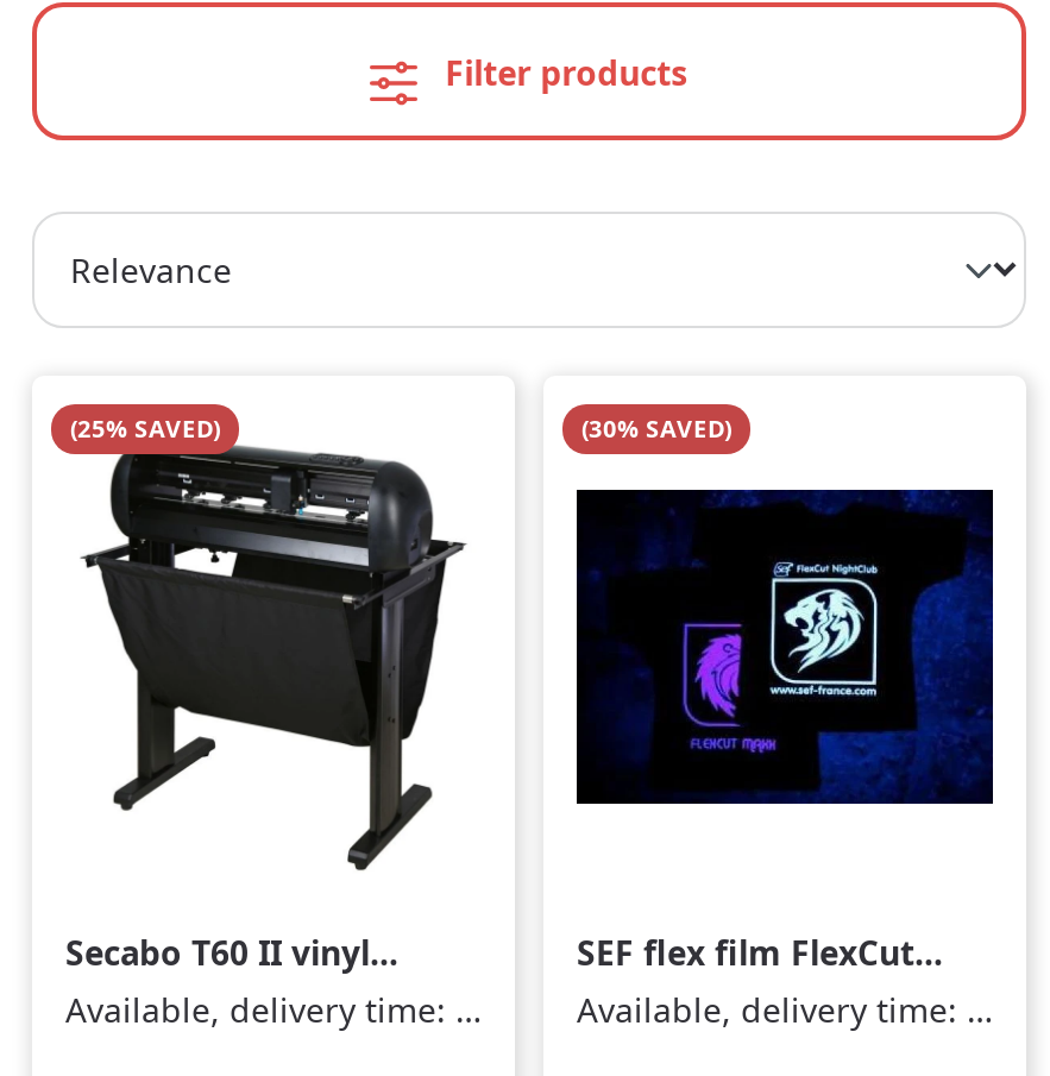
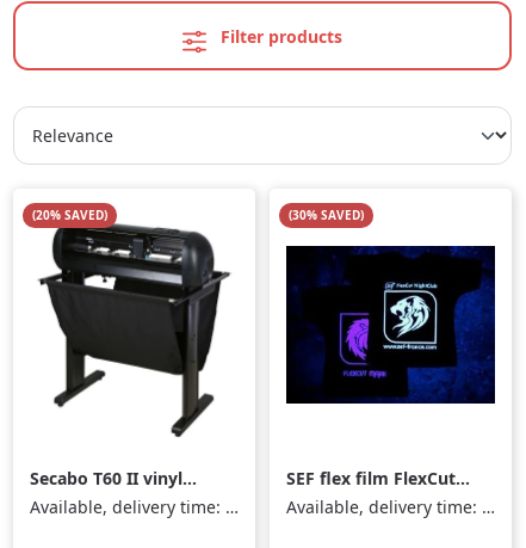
[70,411,220,445] (25% SAVED) -> [32,207,107,223] (20% SAVED)

